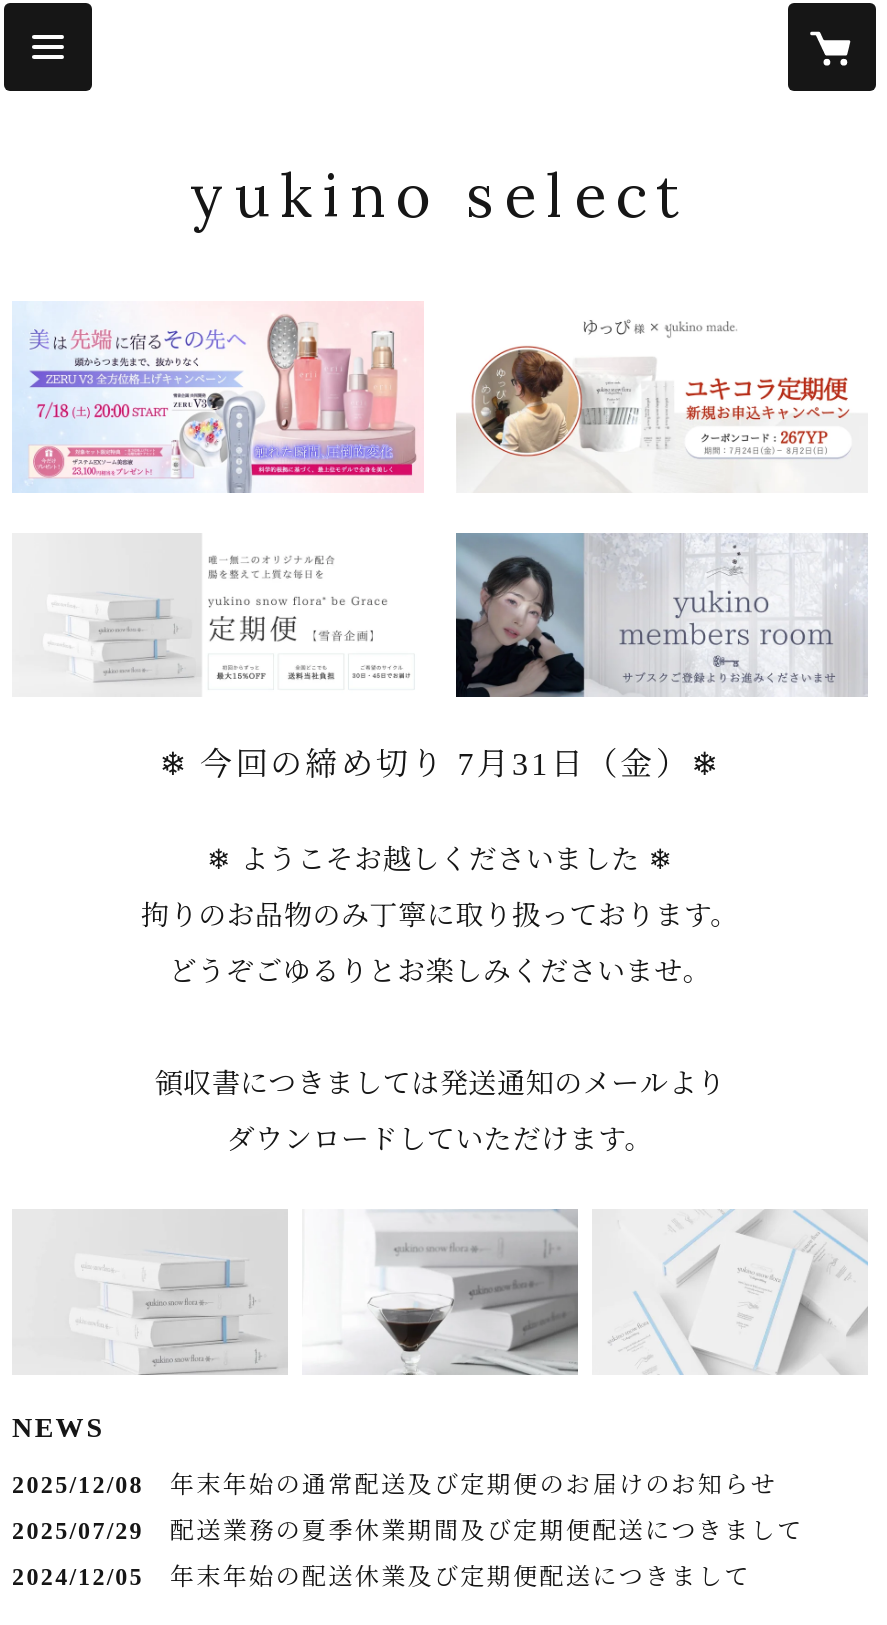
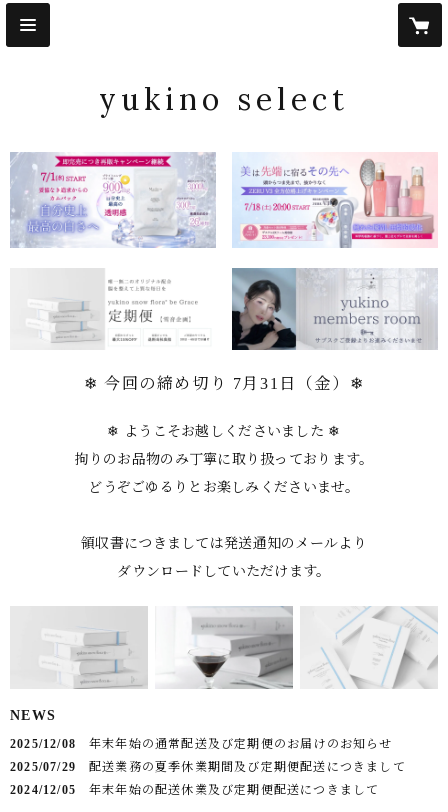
[14,303,422,493] [image] -> [10,152,216,248] [image]
[458,305,864,491] [image] -> [232,153,437,248] [image]

